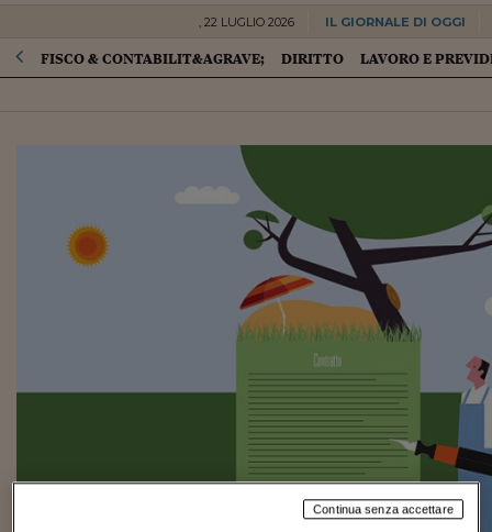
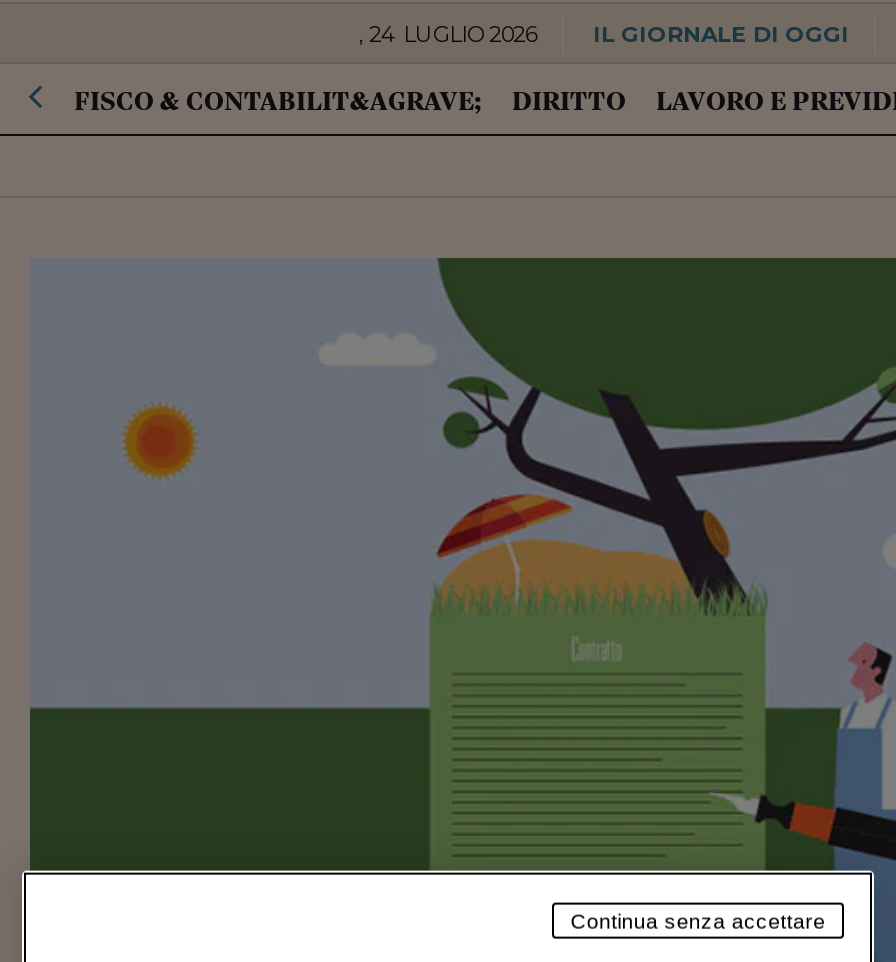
[198,14,465,30] , 22 LUGLIO 2026 IL GIORNALE DI OGGI -> [359,20,849,48] , 24 LUGLIO 2026 IL GIORNALE DI OGGI

